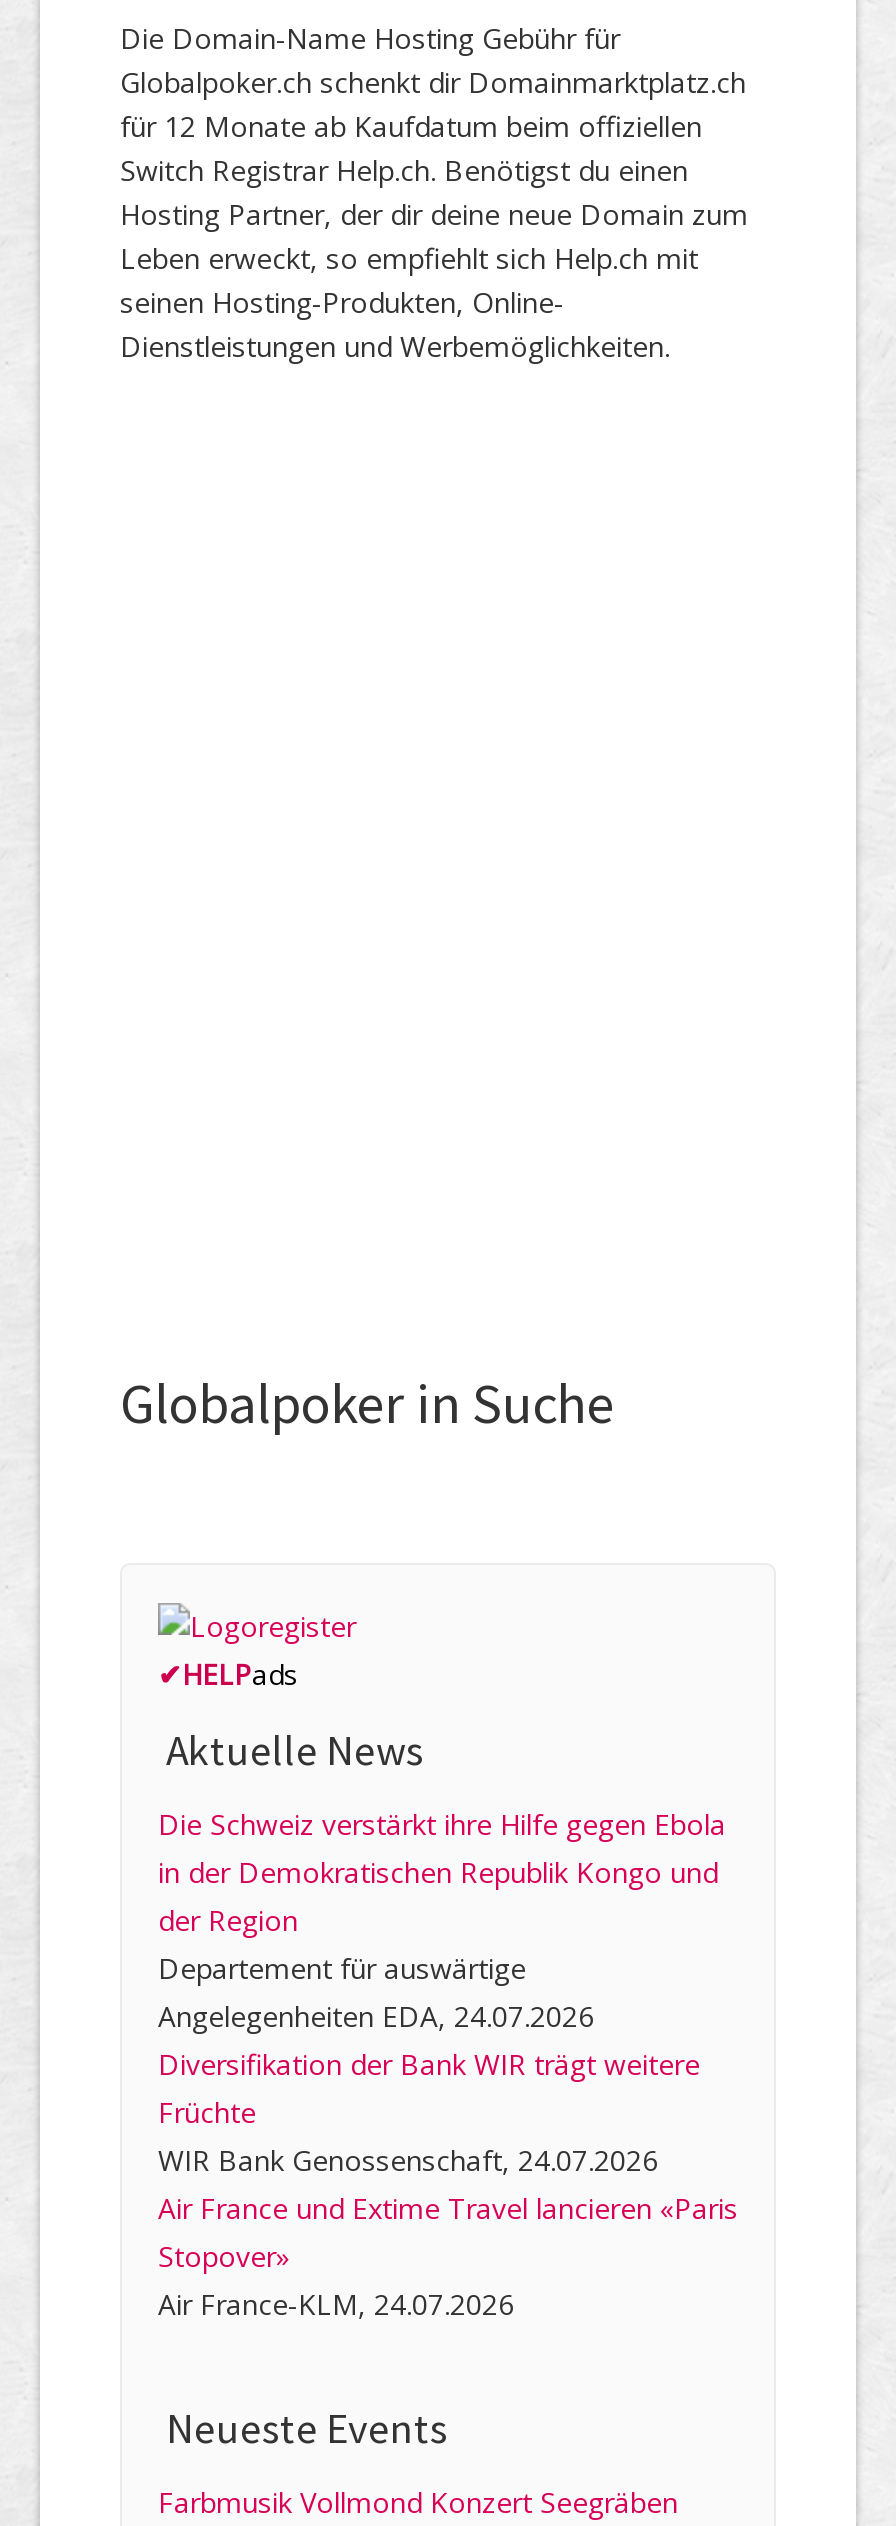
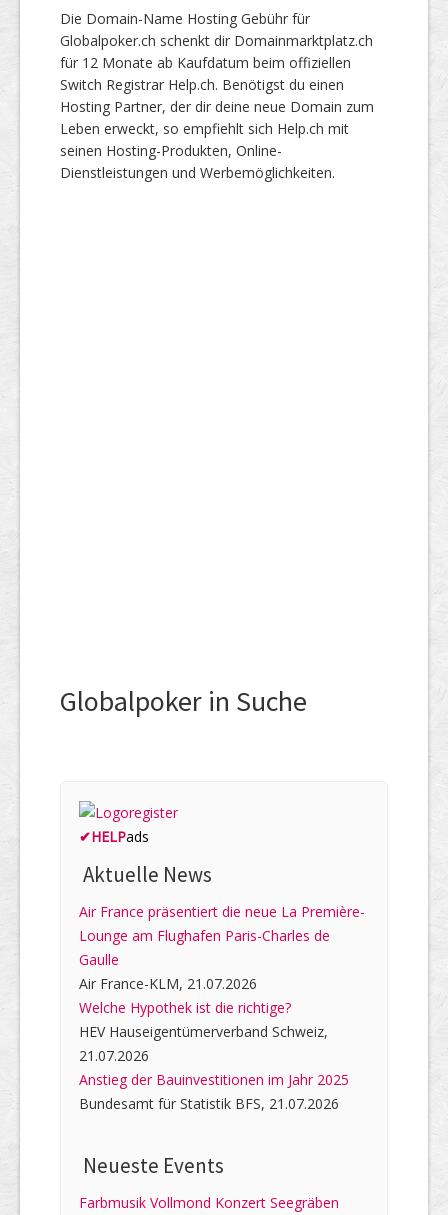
[158,1804,738,2322] Die Schweiz verstärkt ihre Hilfe gegen Ebola | in der Demokratischen Republik Kongo und | der Region | Departement für auswärtige | Angelegenheiten EDA, 24.07.2026 | Diversifikation der Bank WIR trägt weitere | Früchte | WIR Bank Genossenschaft, 24.07.2026 | Air France und Extime Travel lancieren «Paris | Stopover» | Air France-KLM, 24.07.2026 -> [79,902,365,1113] Air France präsentiert die neue La Première- | Lounge am Flughafen Paris-Charles de | Gaulle | Air France-KLM, 21.07.2026 | Welche Hypothek ist die richtige? | HEV Hauseigentümerverband Schweiz, | 21.07.2026 | Anstieg der Bauinvestitionen im Jahr 2025 | Bundesamt für Statistik BFS, 21.07.2026

